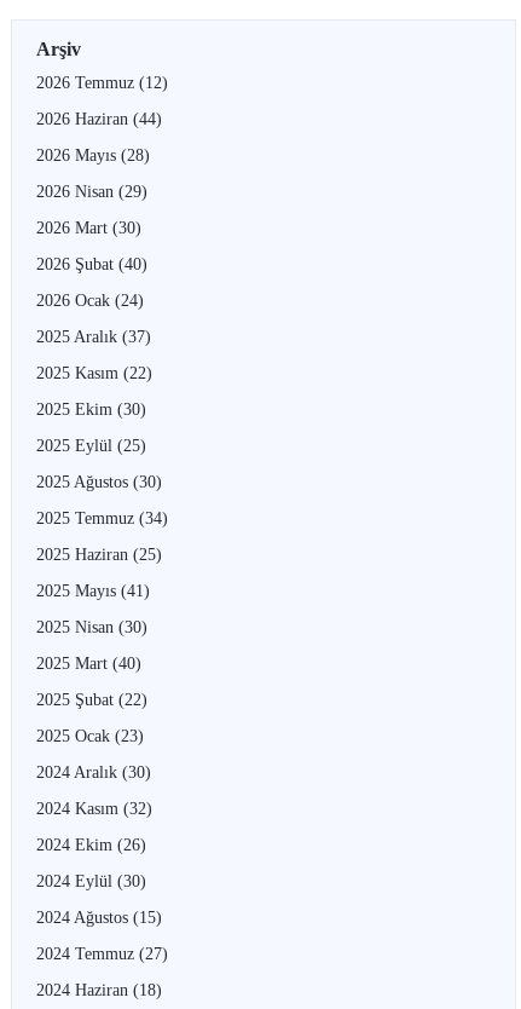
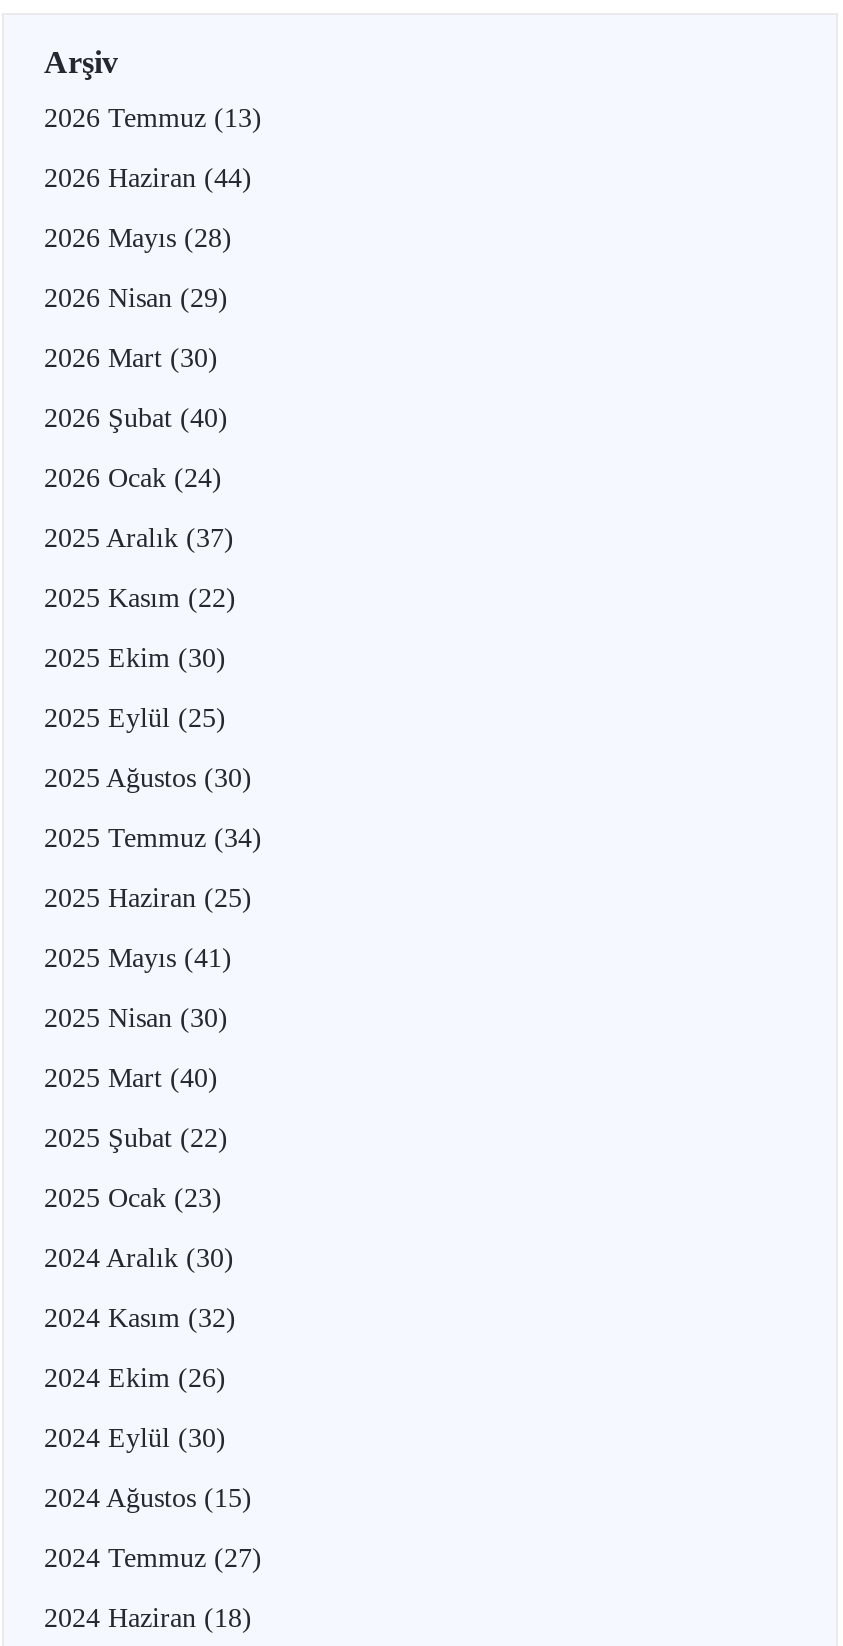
[36,74,168,92] 2026 Temmuz (12) -> [44,103,262,133] 2026 Temmuz (13)

